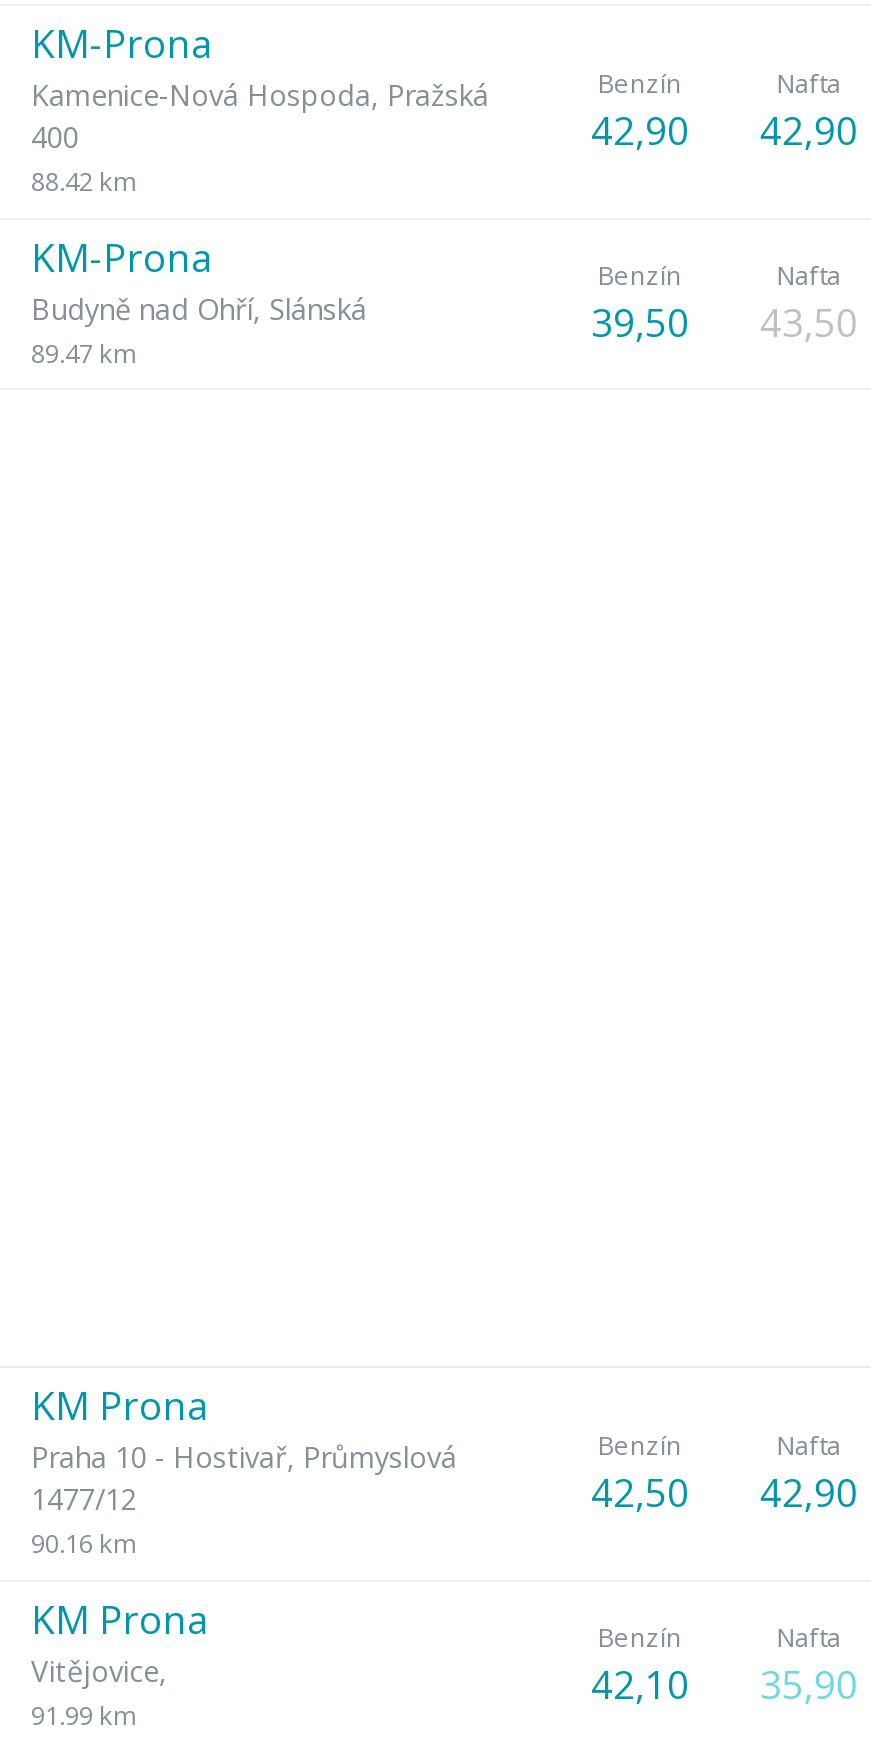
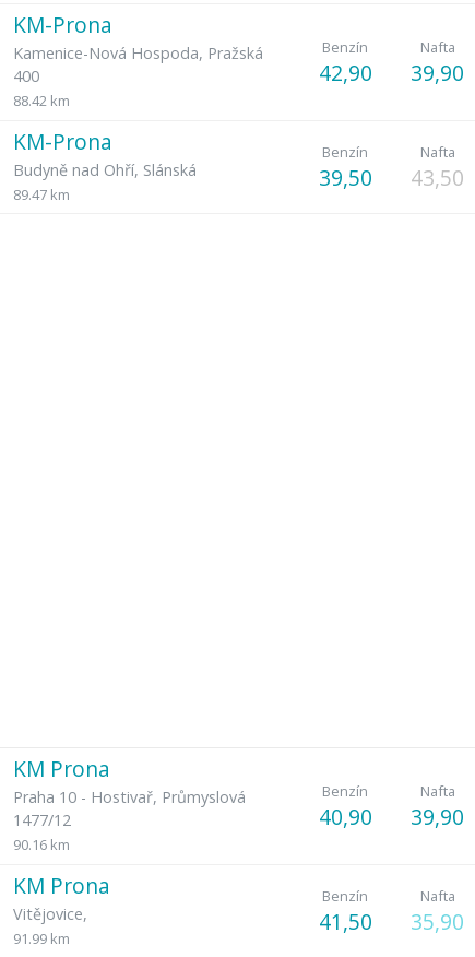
[591,103,858,157] 42,90 42,90 -> [319,57,464,87] 42,90 39,90
[591,1465,689,1519] 42,50 -> [319,802,372,831] 40,90
[760,1465,858,1519] 42,90 -> [411,802,464,831] 39,90
[591,1658,858,1712] 42,10 35,90 -> [319,907,464,936] 41,50 35,90

